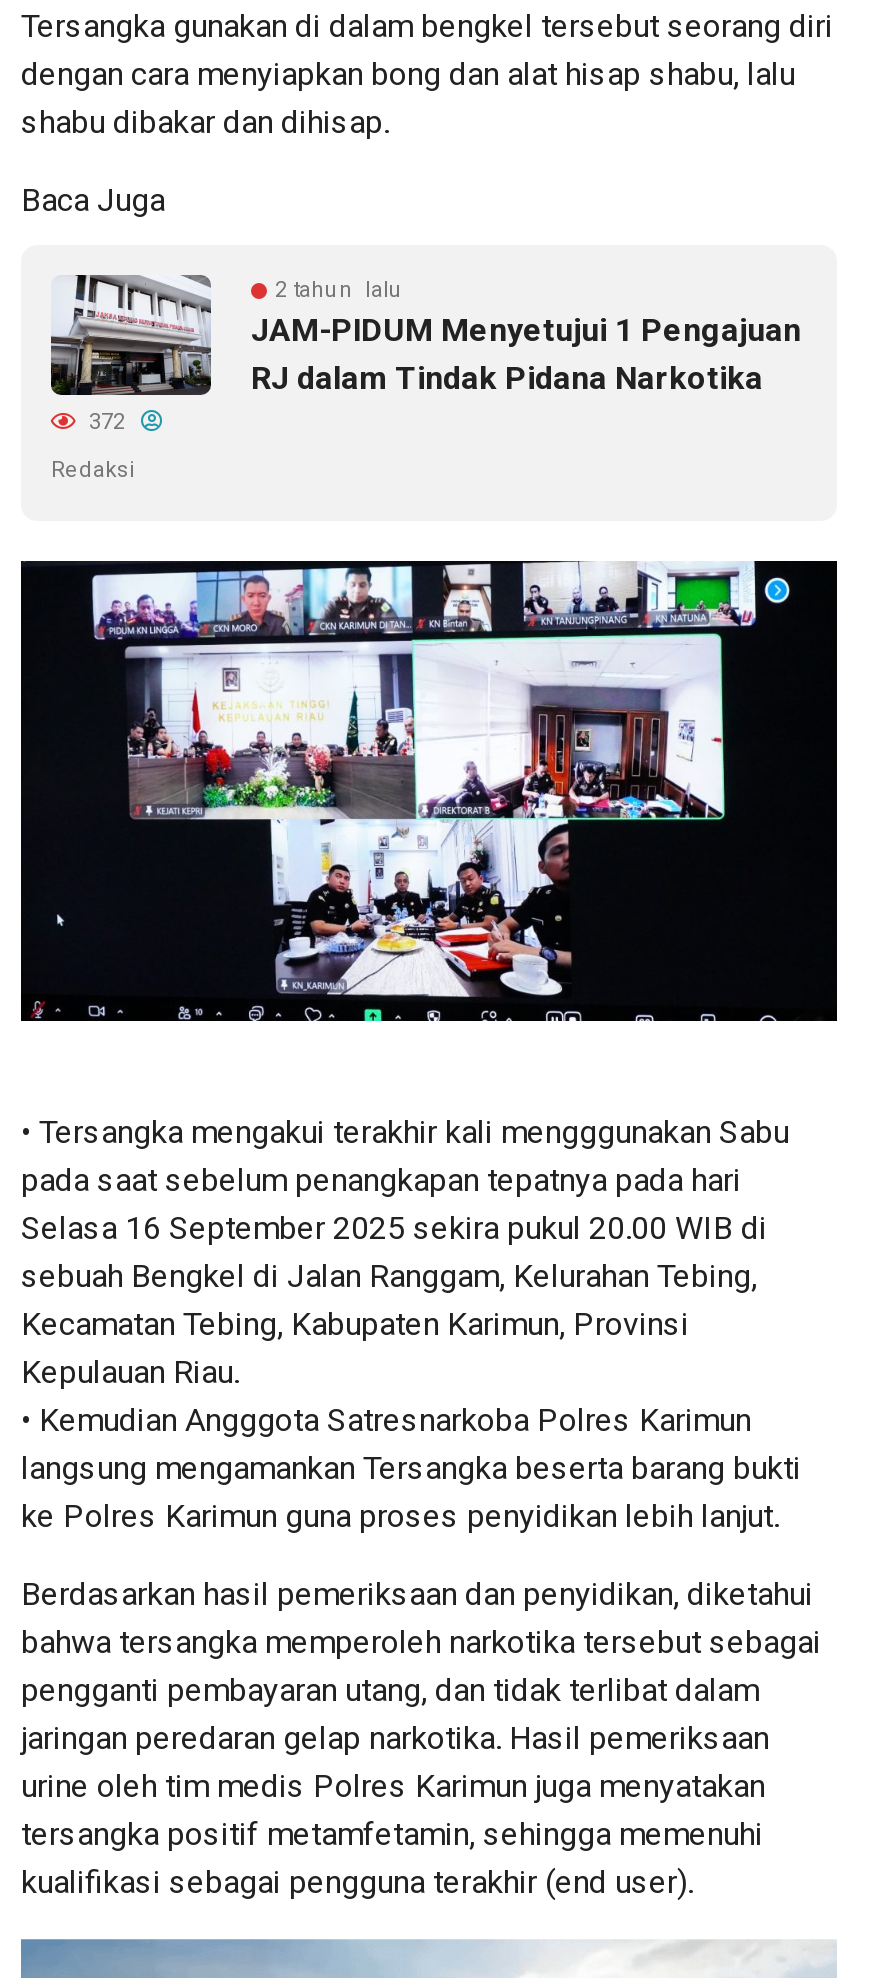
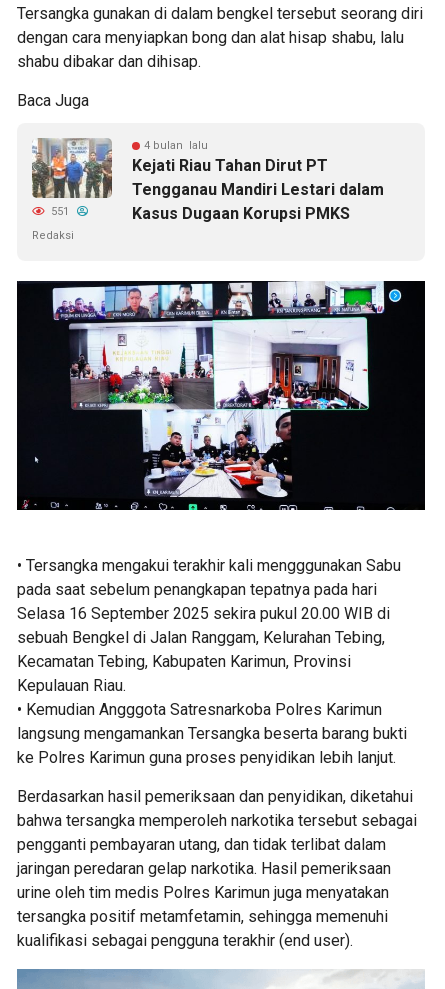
[51,274,801,435] [image] | 2 tahun lalu | JAM-PIDUM Menyetujui 1 Pengajuan | RJ dalam Tindak Pidana Narkotika | 372 -> [32,138,384,223] [image] | 4 bulan lalu | Kejati Riau Tahan Dirut PT | Tengganau Mandiri Lestari dalam | Kasus Dugaan Korupsi PMKS | 551

